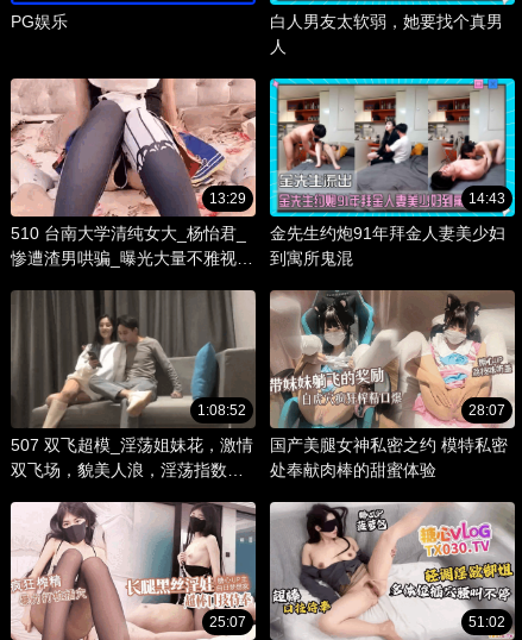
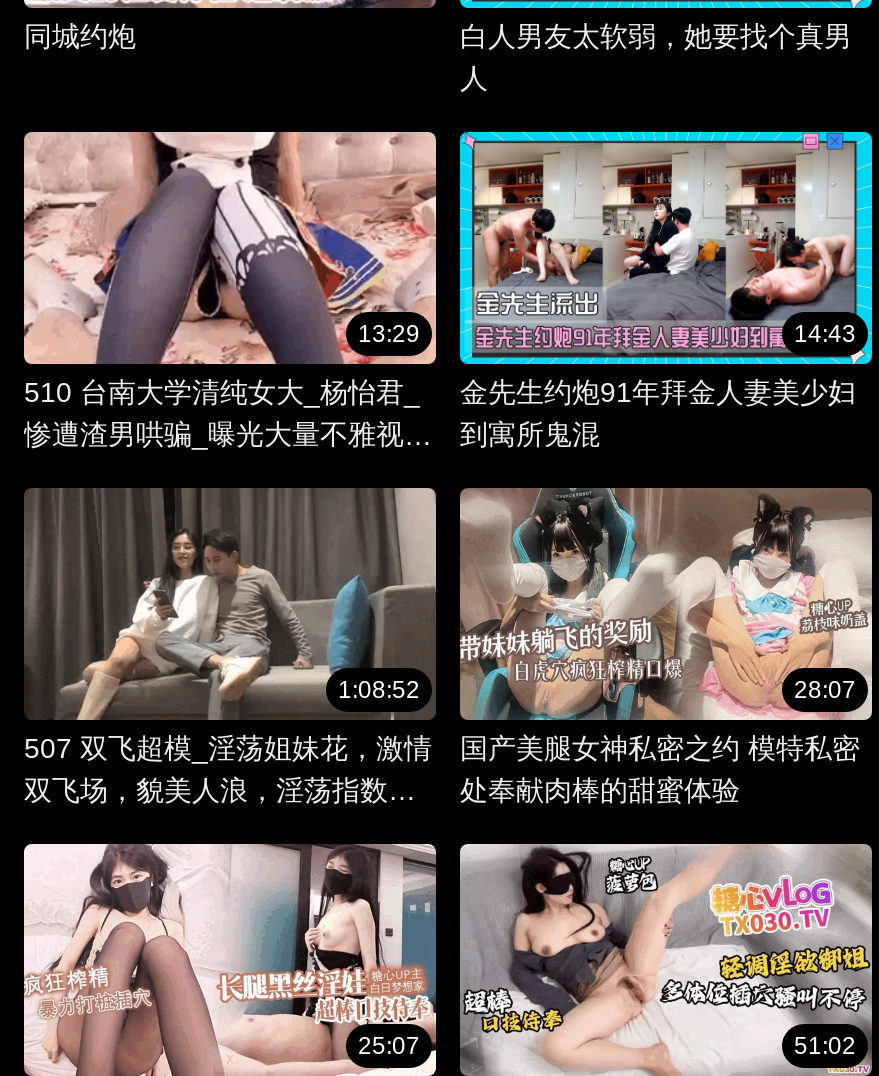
[11,12,68,31] PG娱乐 -> [24,21,136,53] 同城约炮

